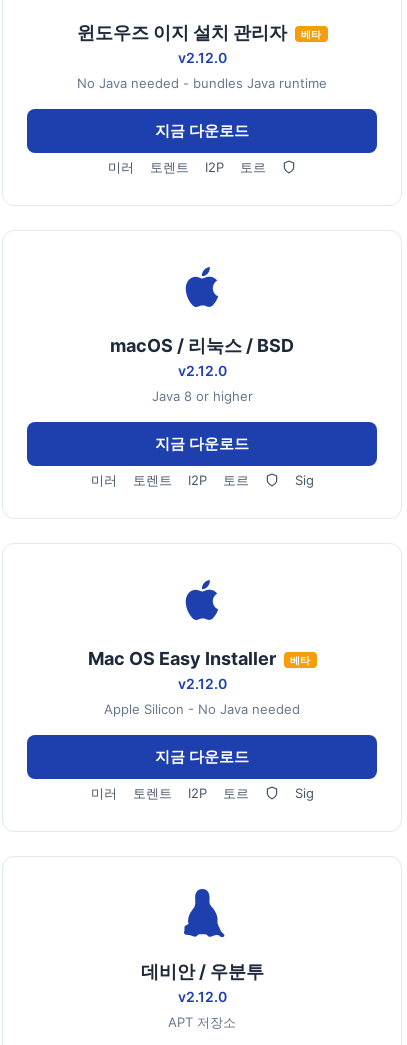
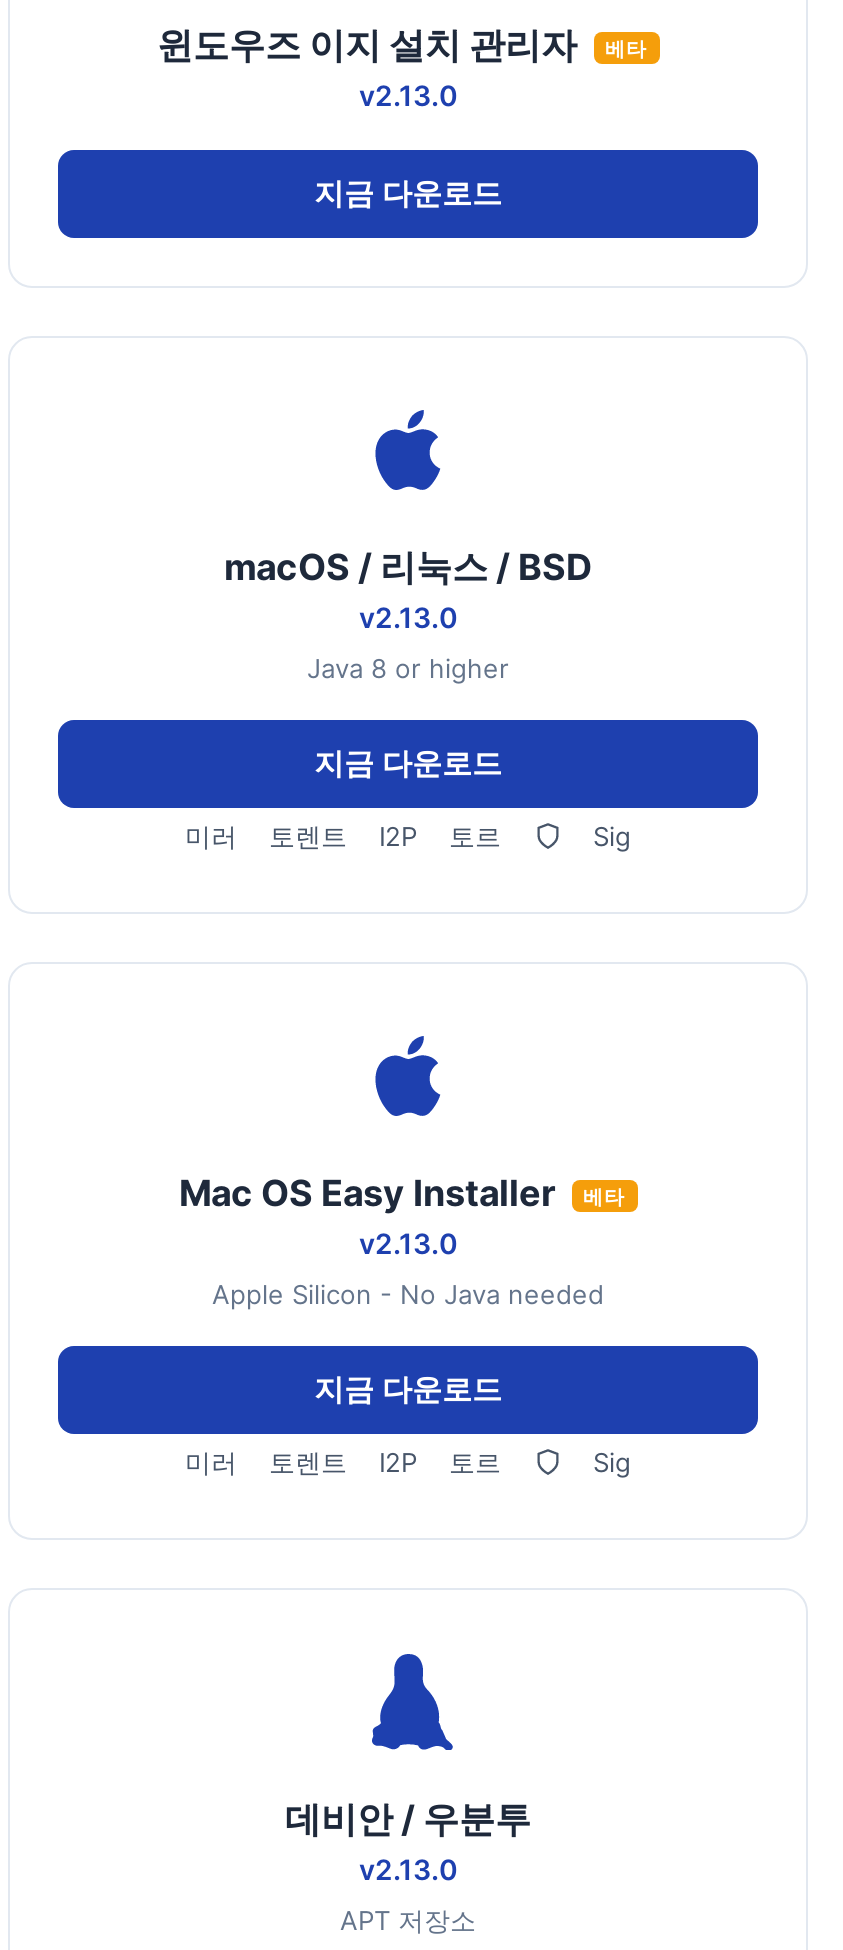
[77,49,327,91] v2.12.0 | No Java needed - bundles Java runtime -> [359,78,457,112] v2.13.0
[108,159,266,175] 미러 | 토렌트 | I2P | 토르 -> none
[177,362,226,379] v2.12.0 -> [359,600,457,634] v2.13.0
[177,675,226,692] v2.12.0 -> [359,1226,457,1260] v2.13.0
[177,988,226,1005] v2.12.0 -> [359,1852,457,1886] v2.13.0

